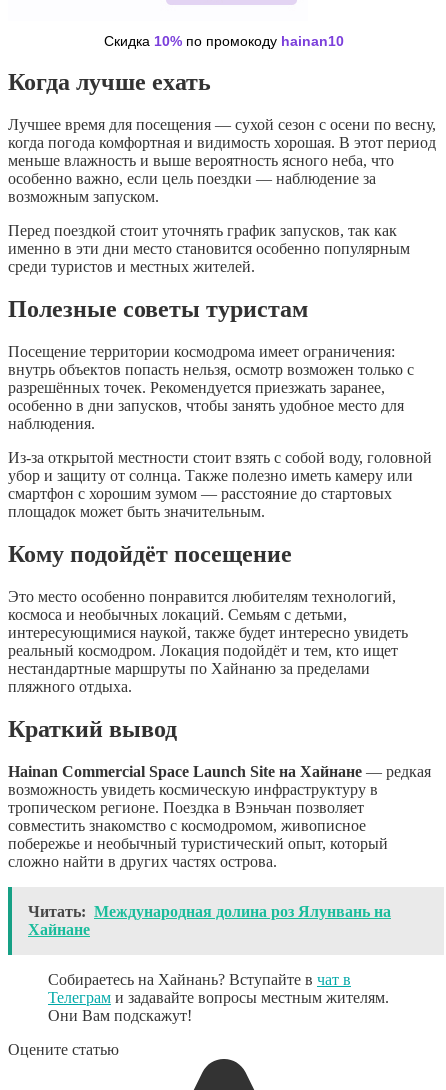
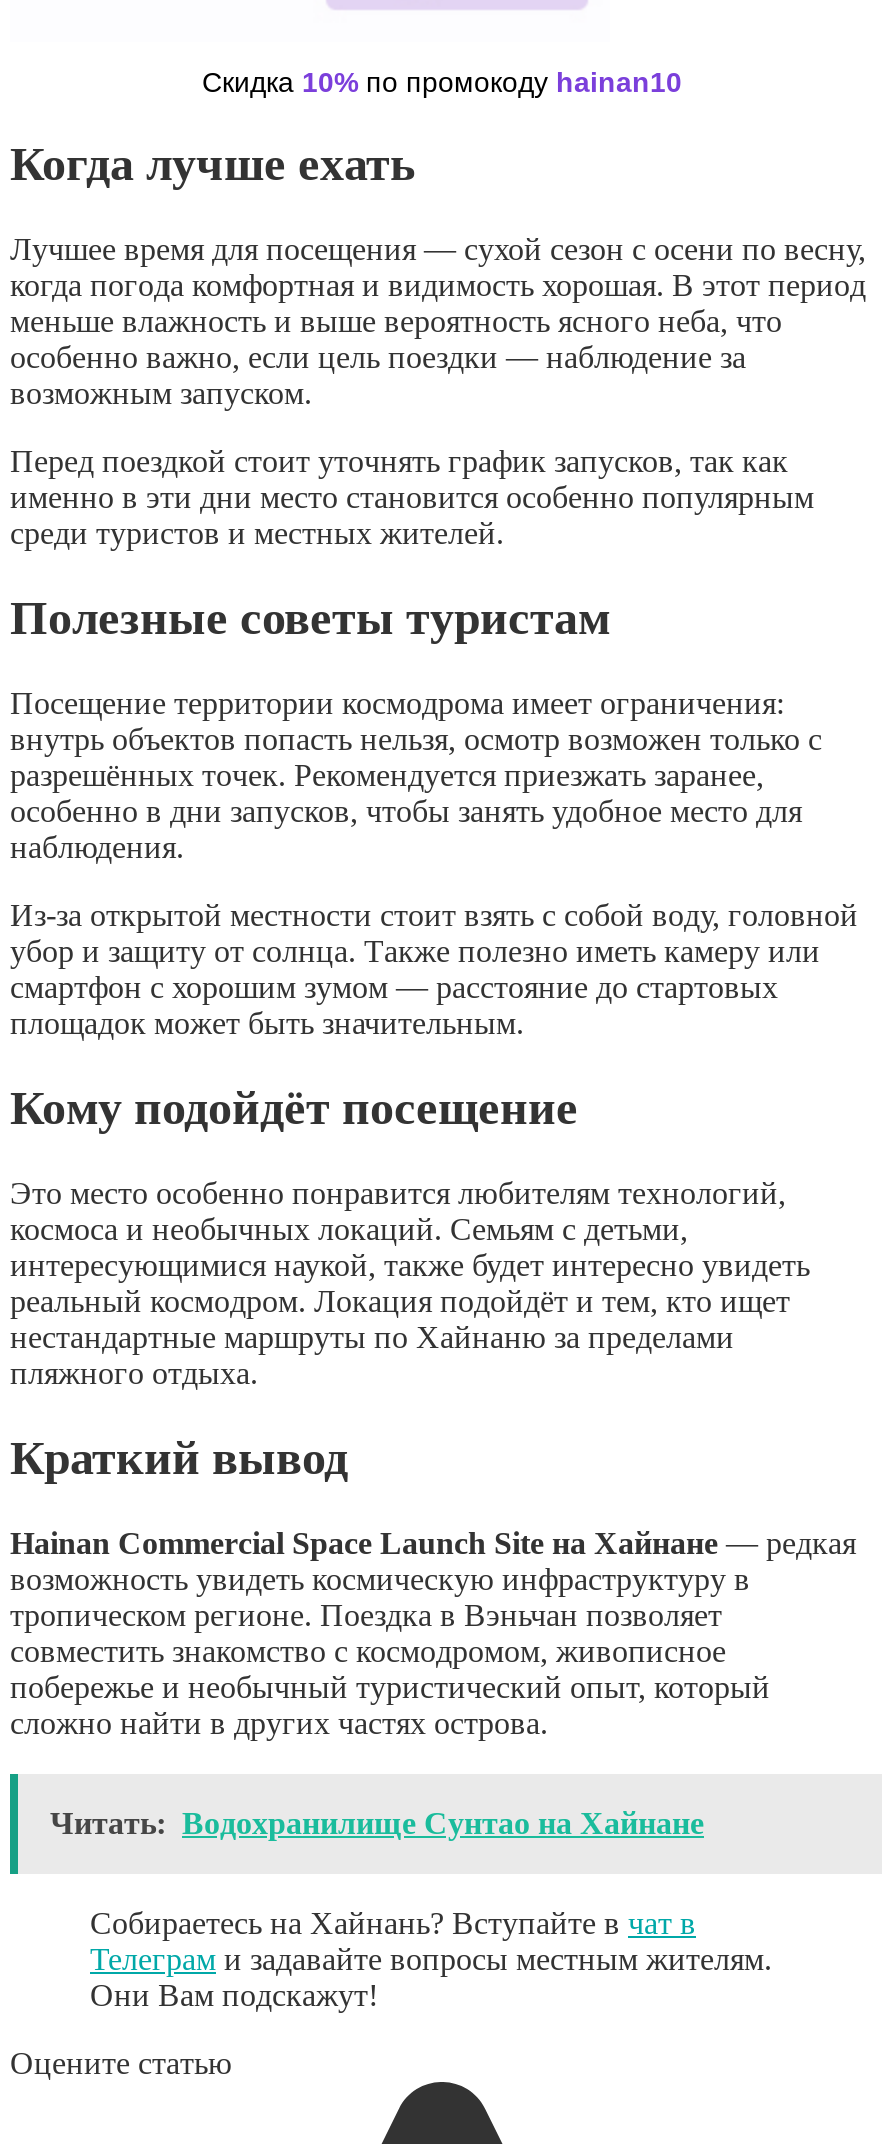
[28,903,391,938] Читать: Международная долина роз Ялунвань на | Хайнане -> [50,1805,704,1839] Читать: Водохранилище Сунтао на Хайнане

